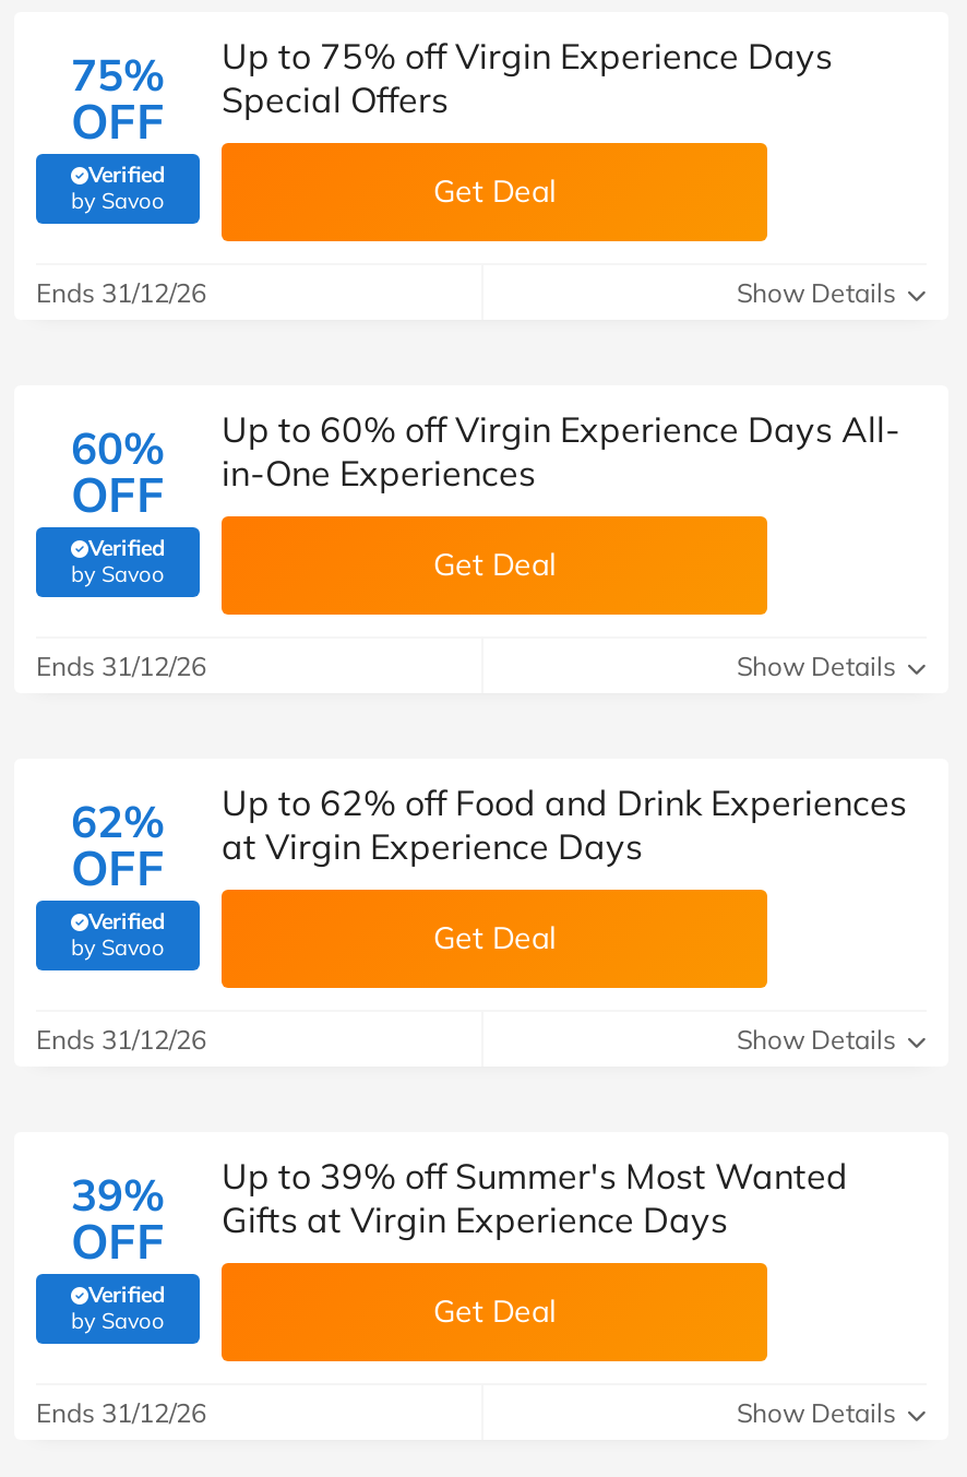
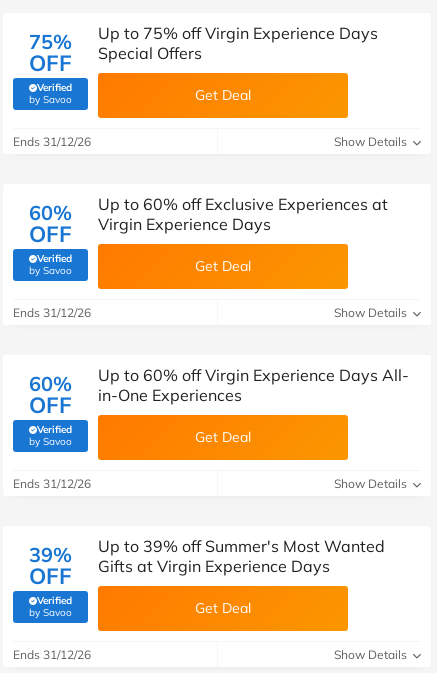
none -> [98,194,388,234] Up to 60% off Exclusive Experiences at | Virgin Experience Days
moved [222,407,900,495] -> [98,365,409,405]: Up to 60% off Virgin Experience Days All- | in-One Experiences
[71,793,165,847] 62% -> [29,370,72,395] 60%
[222,781,907,868] Up to 62% off Food and Drink Experiences | at Virgin Experience Days -> none

